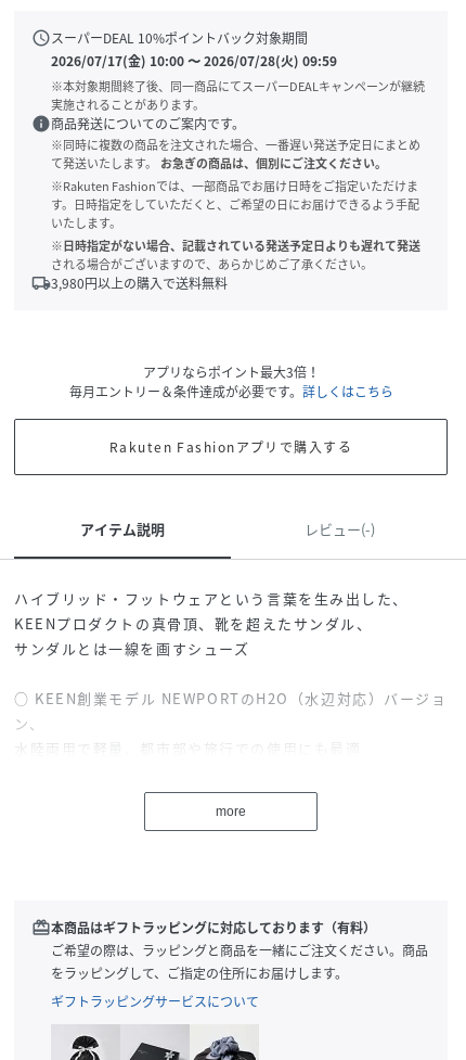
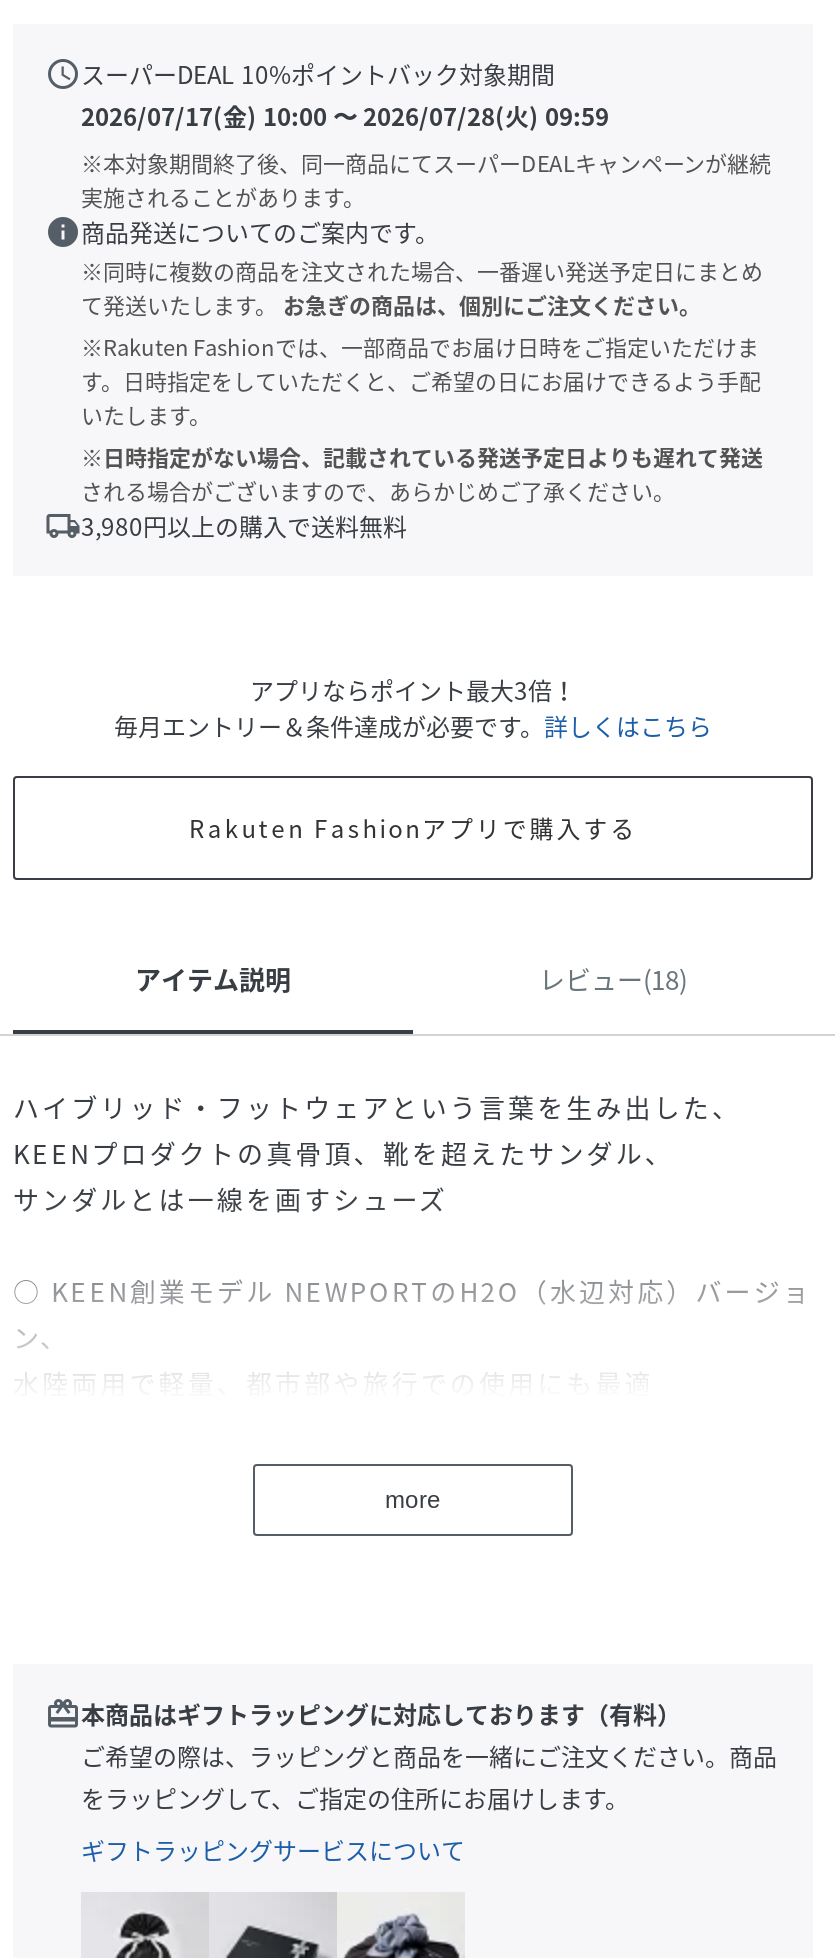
[304,518,374,539] レビュー(-) -> [539,960,687,998] レビュー(18)

